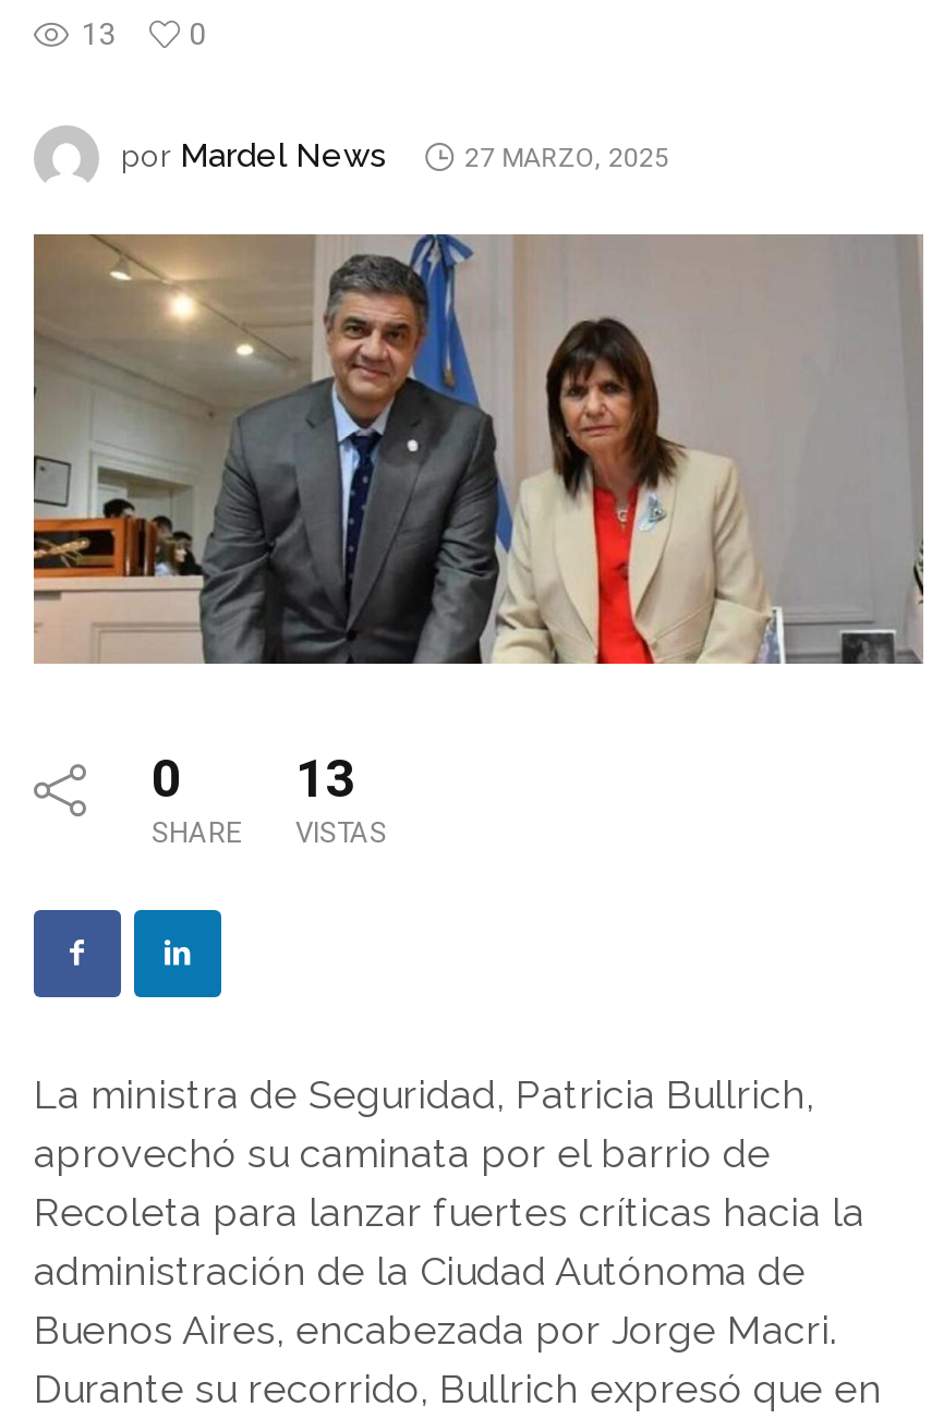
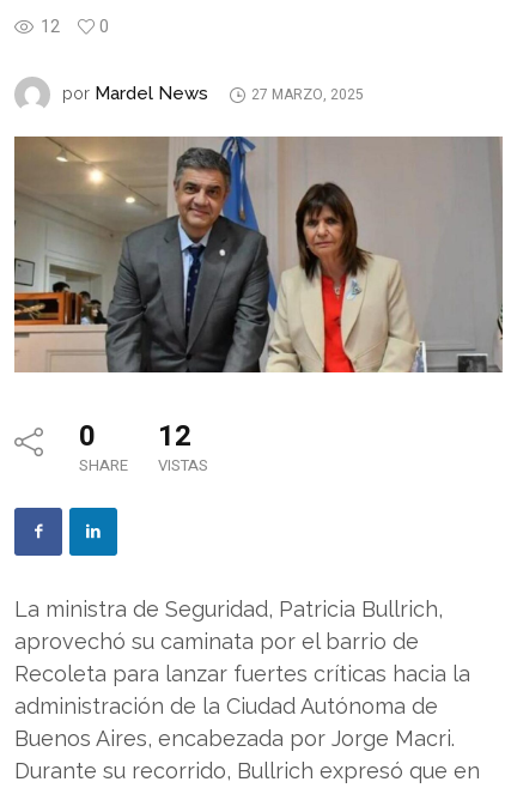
[82,12,206,58] 13 0 -> [41,15,109,40] 12 0
[152,741,356,817] 0 13 -> [79,416,191,457] 0 12

